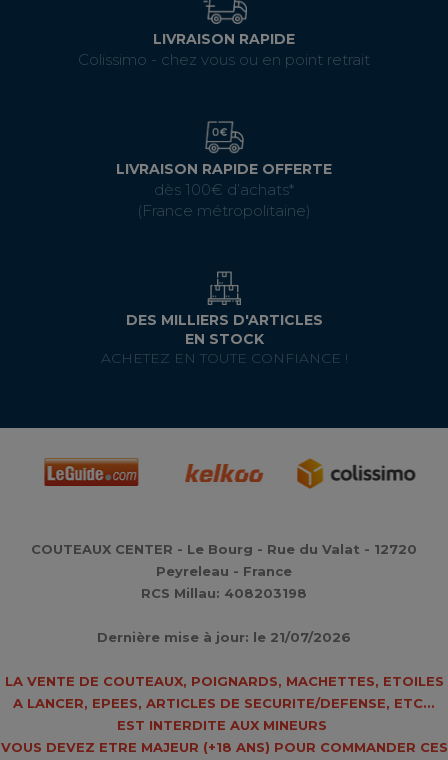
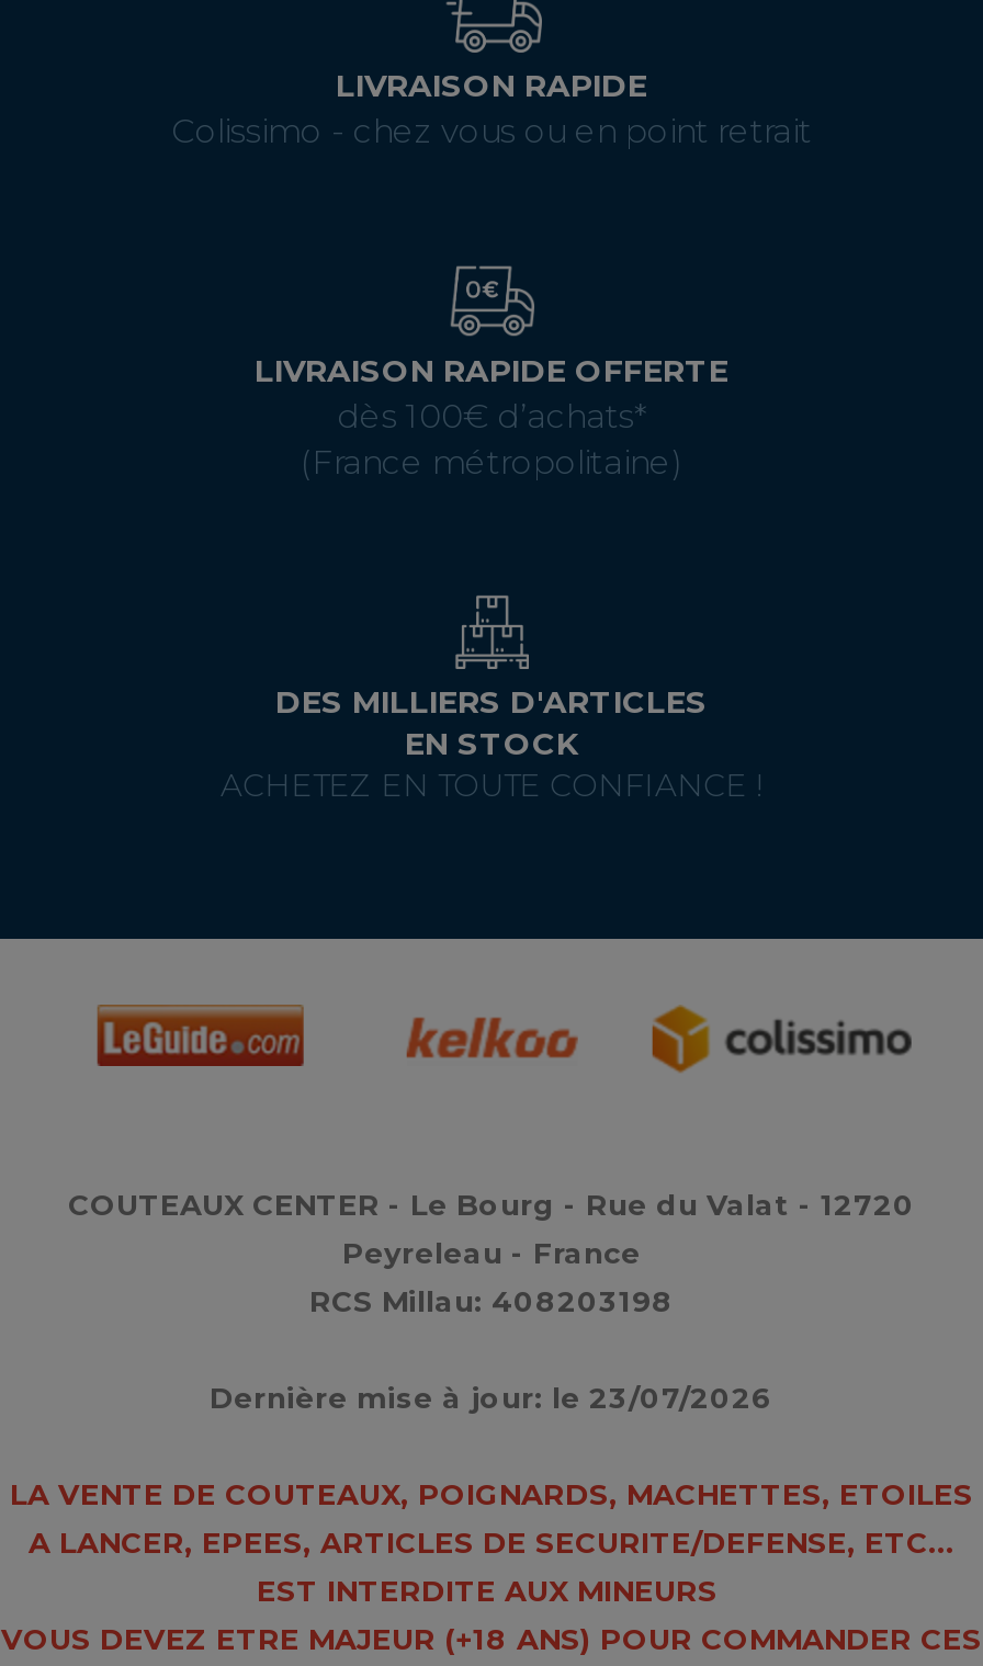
[97,629,351,645] Dernière mise à jour: le 21/07/2026 -> [210,1380,773,1415] Dernière mise à jour: le 23/07/2026

